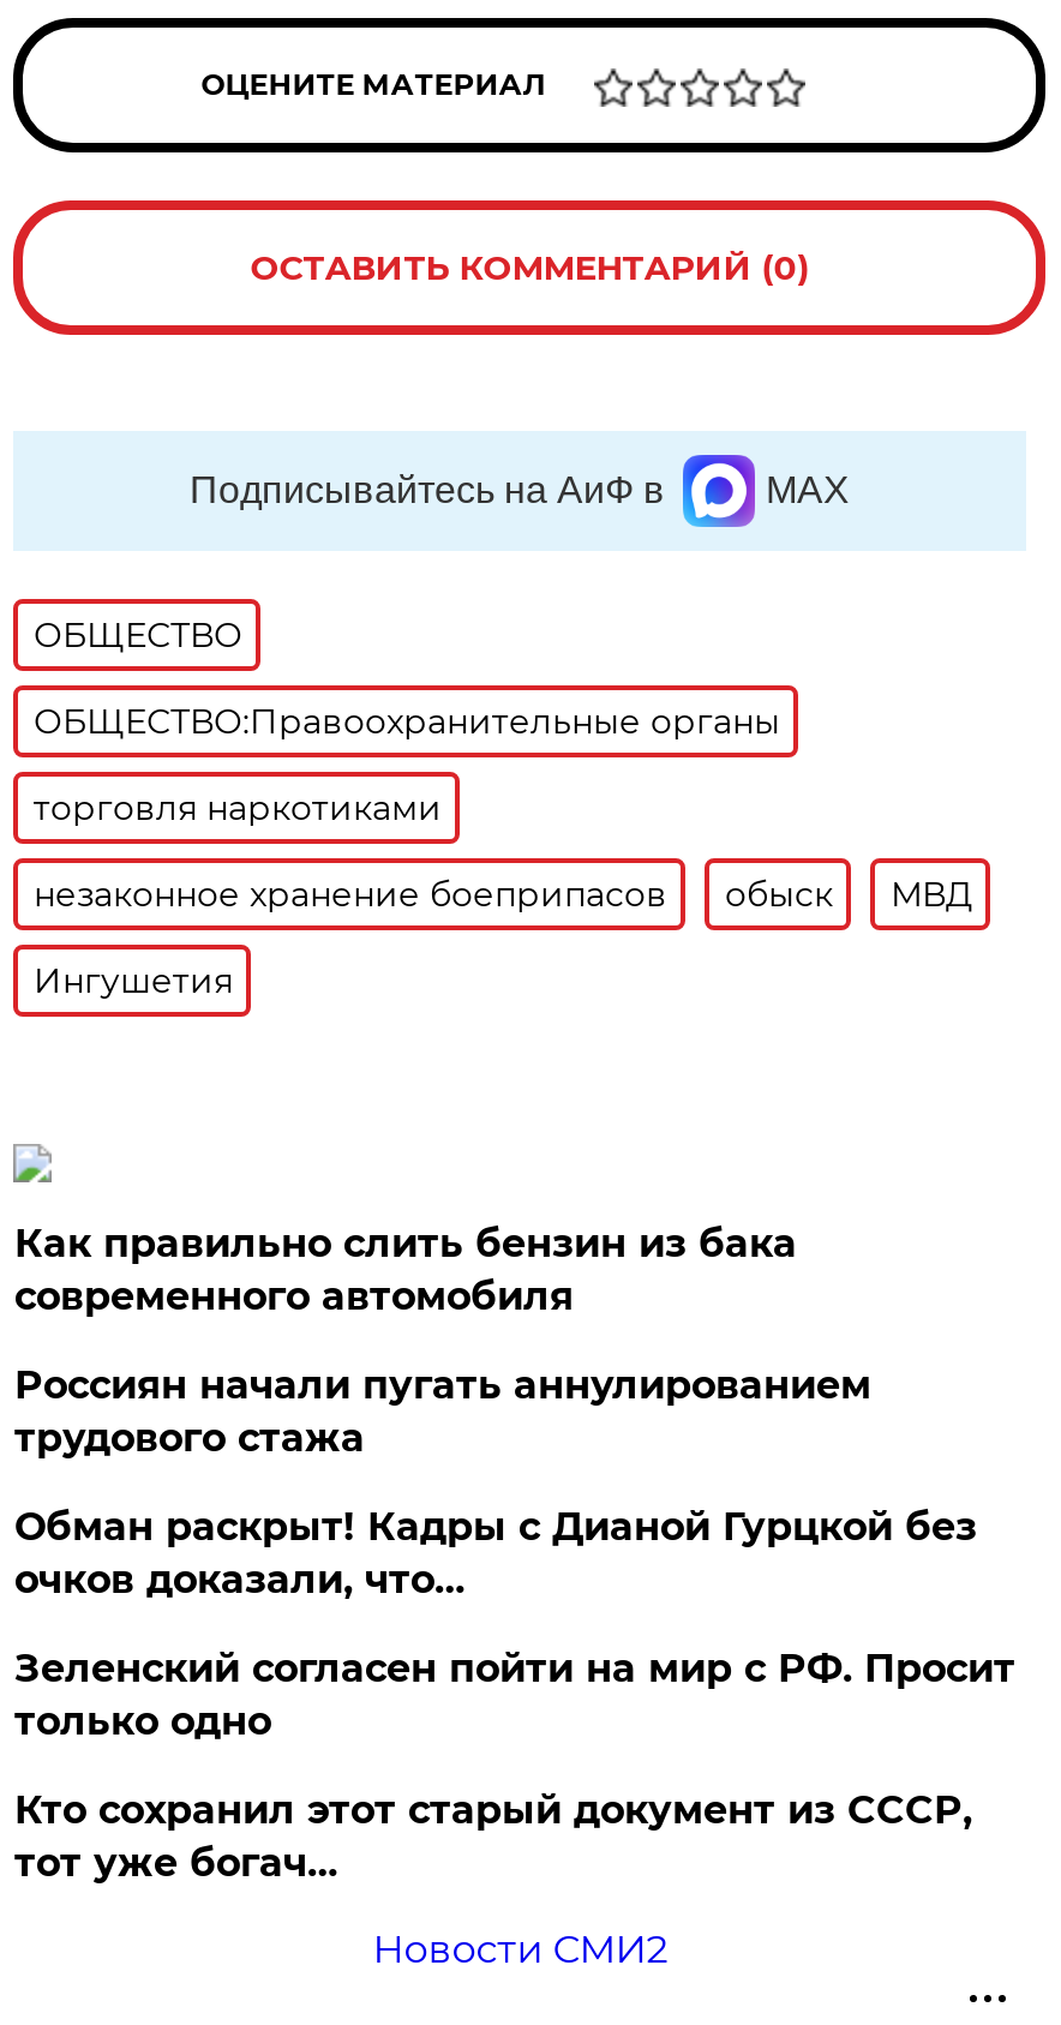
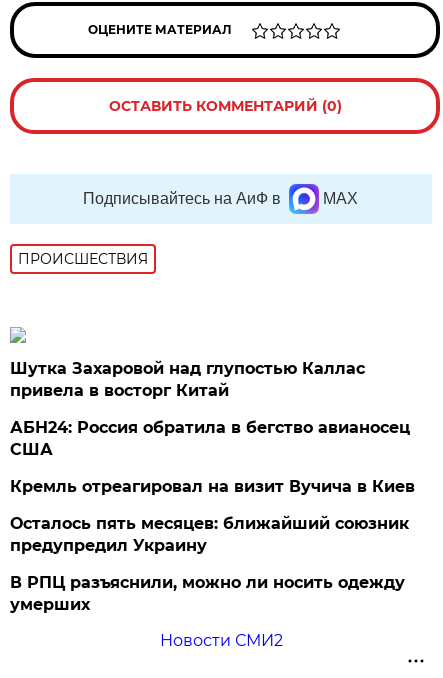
[33,613,972,1002] ОБЩЕСТВО | ОБЩЕСТВО:Правоохранительные органы | торговля наркотиками | незаконное хранение боеприпасов | обыск | МВД | Ингушетия -> [18,250,148,268] ПРОИСШЕСТВИЯ
[14,1221,1015,1886] Как правильно слить бензин из бака | современного автомобиля | Россиян начали пугать аннулированием | трудового стажа | Обман раскрыт! Кадры с Дианой Гурцкой без | очков доказали, что… | Зеленский согласен пойти на мир с РФ. Просит | только одно | Кто сохранил этот старый документ из СССР, | тот уже богач… -> [10,359,415,614] Шутка Захаровой над глупостью Каллас | привела в восторг Китай | АБН24: Россия обратила в бегство авианосец | США | Кремль отреагировал на визит Вучича в Киев | Осталось пять месяцев: ближайший союзник | предупредил Украину | В РПЦ разъяснили, можно ли носить одежду | умерших

